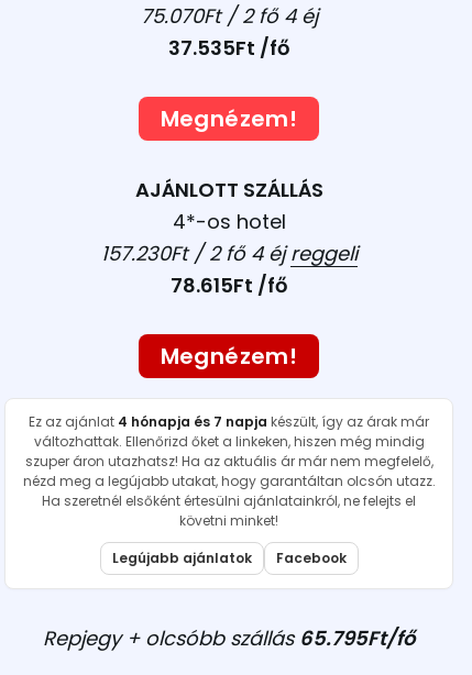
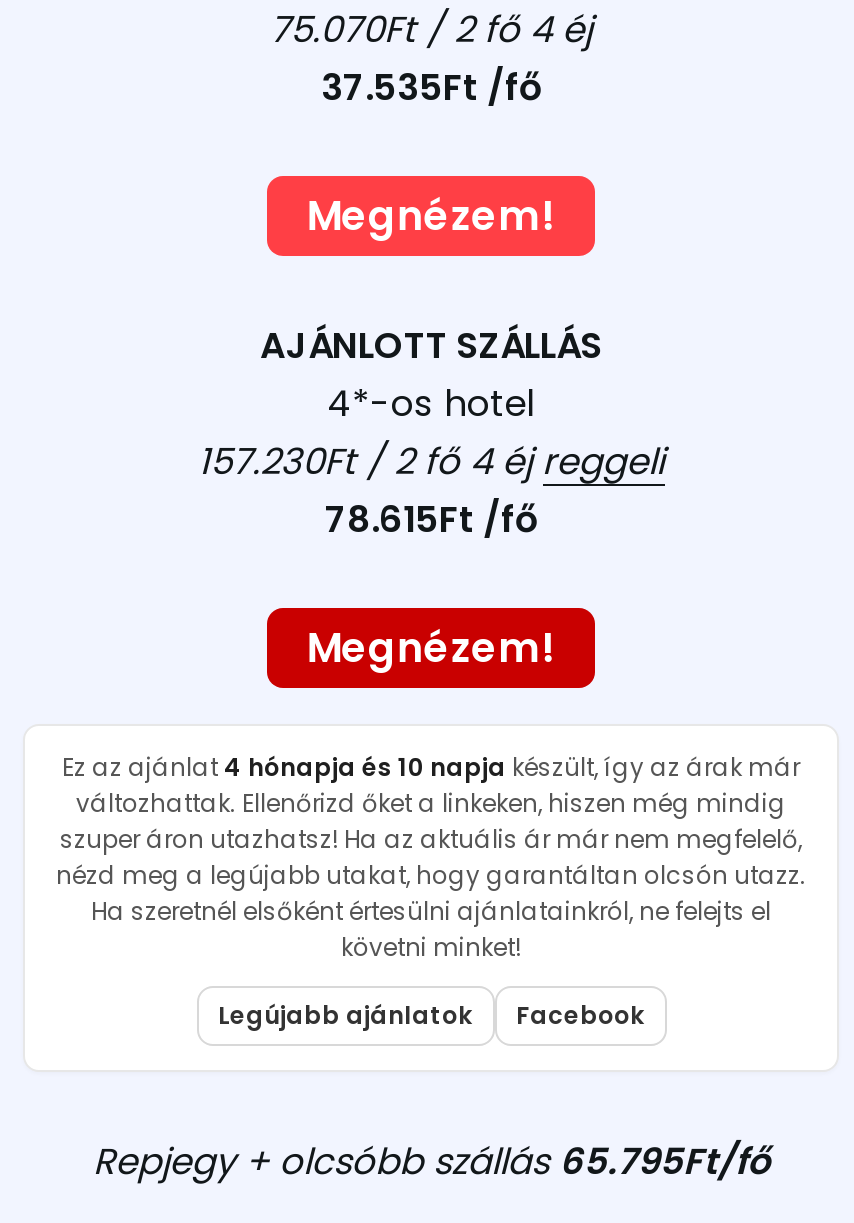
[29,412,429,431] Ez az ajánlat 4 hónapja és 7 napja készült, így az árak már -> [62,750,800,784] Ez az ajánlat 4 hónapja és 10 napja készült, így az árak már

